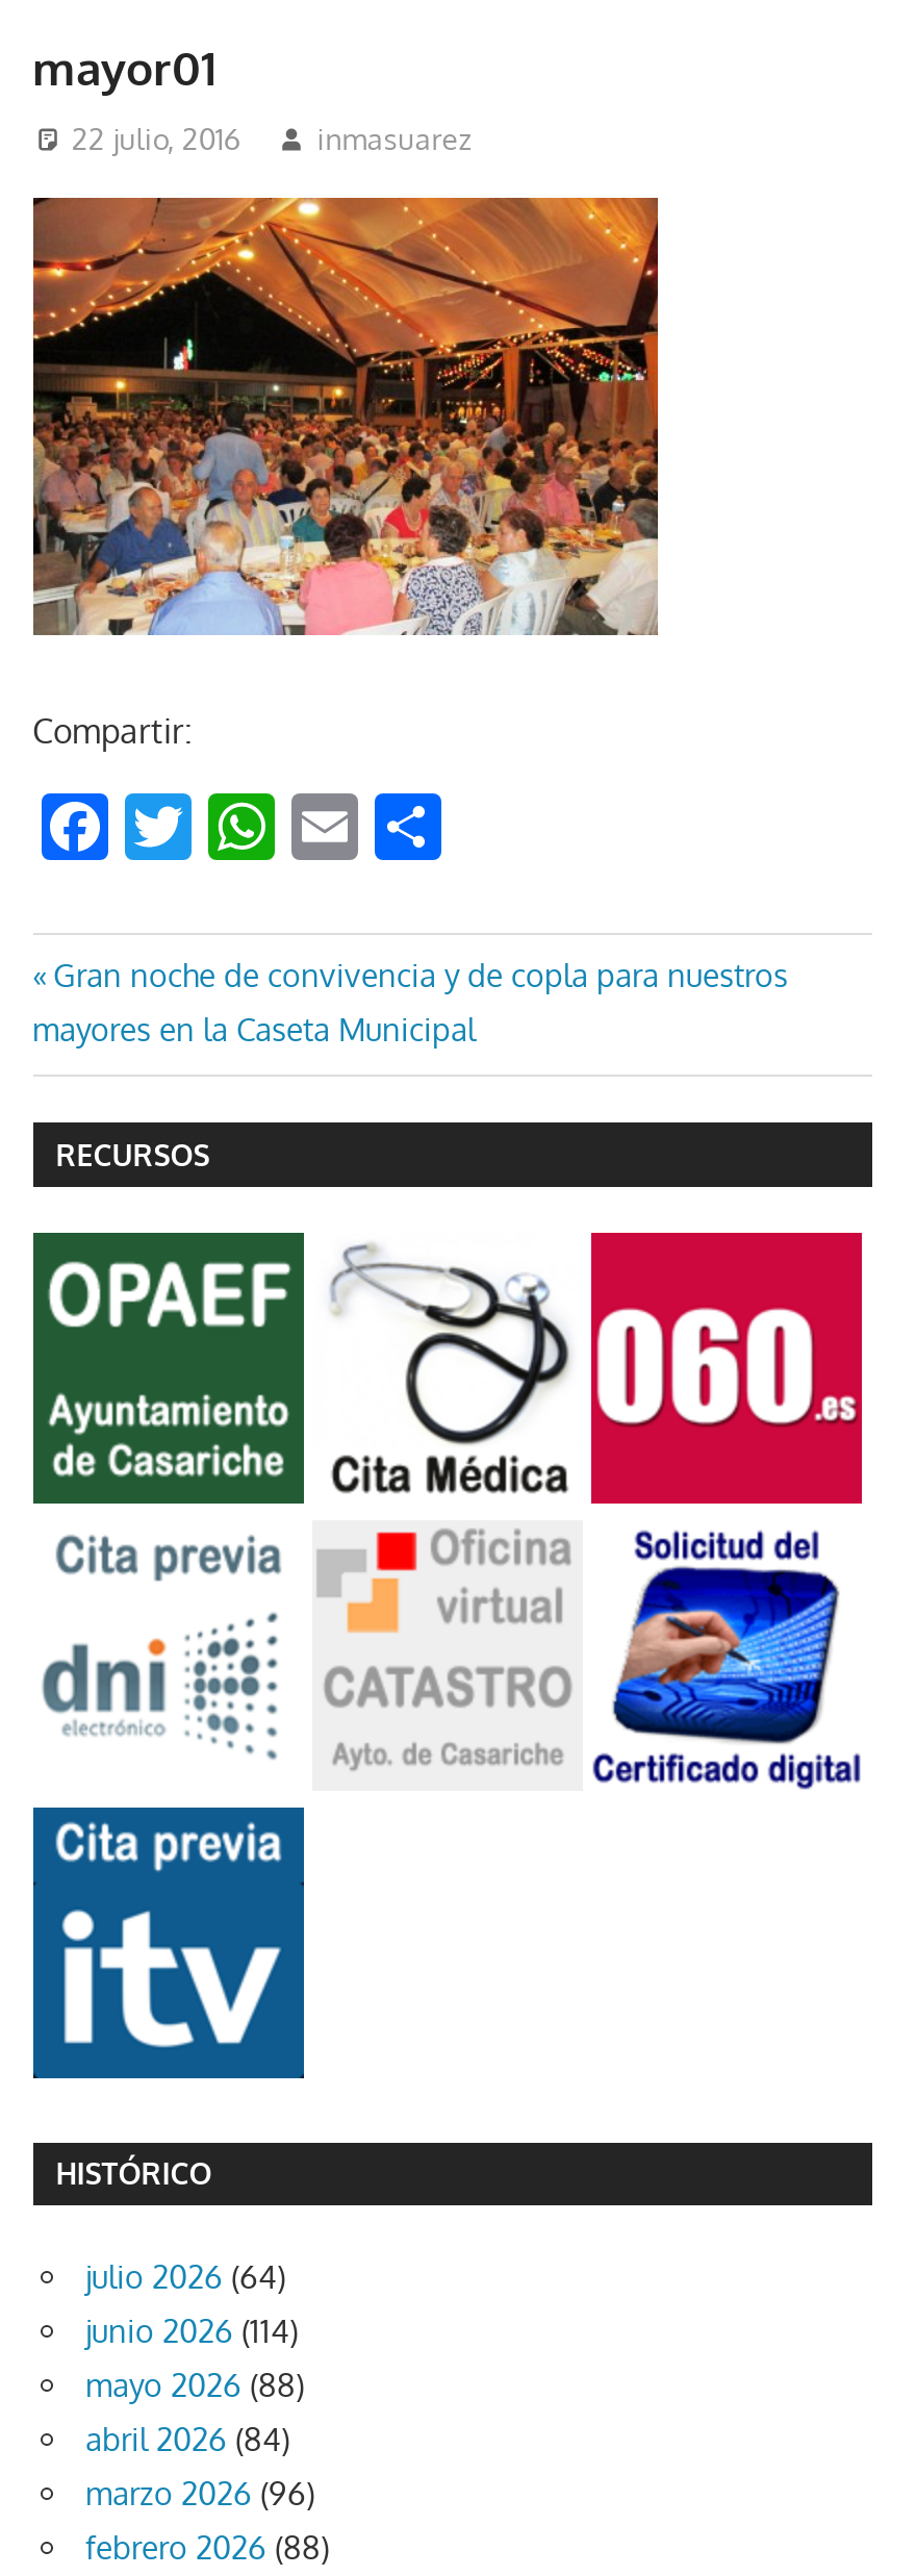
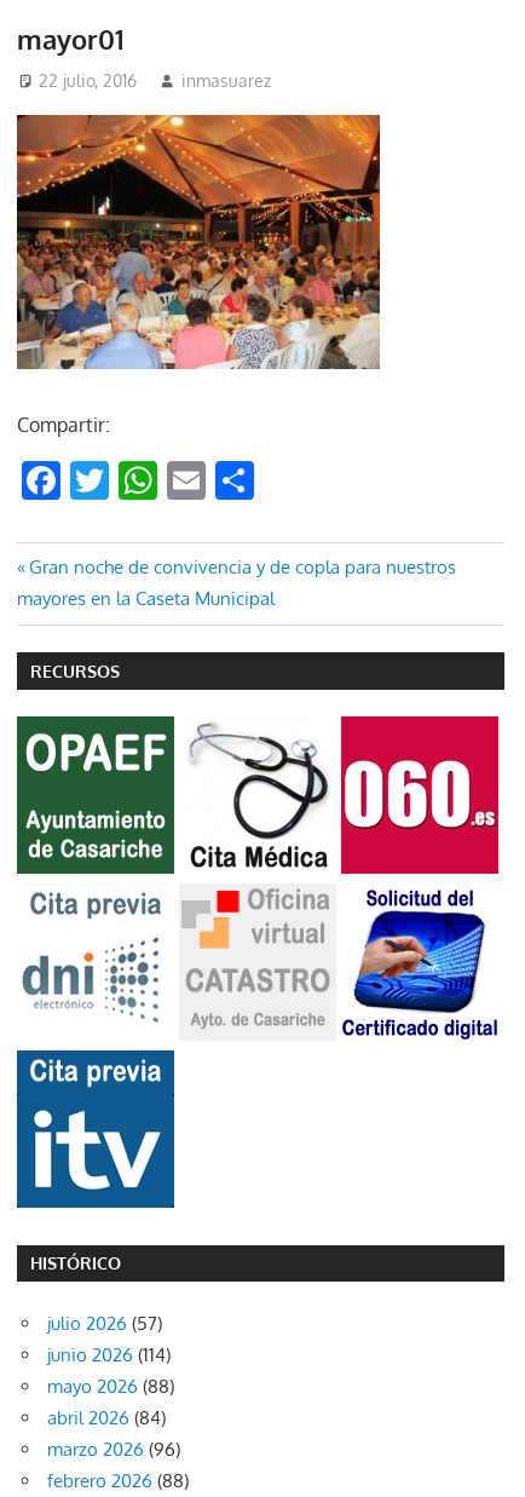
[85,2258,285,2297] julio 2026 (64) -> [47,1312,162,1335] julio 2026 (57)

